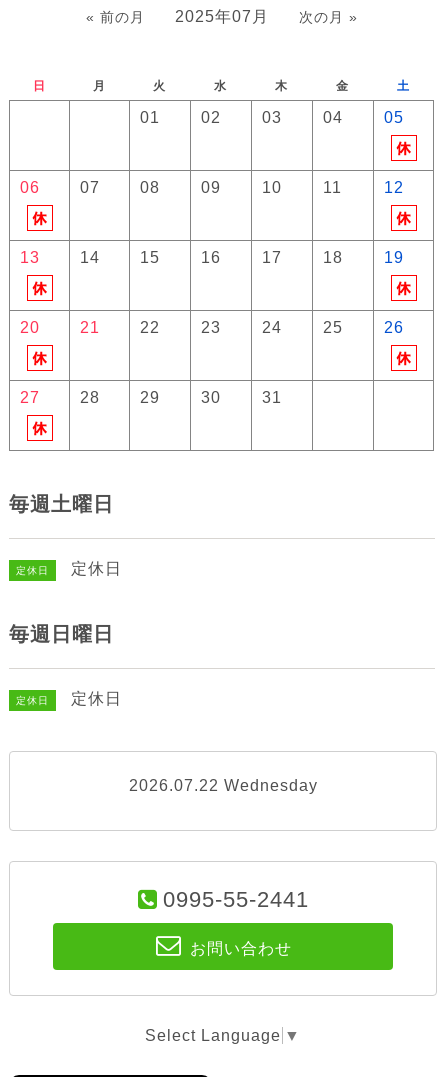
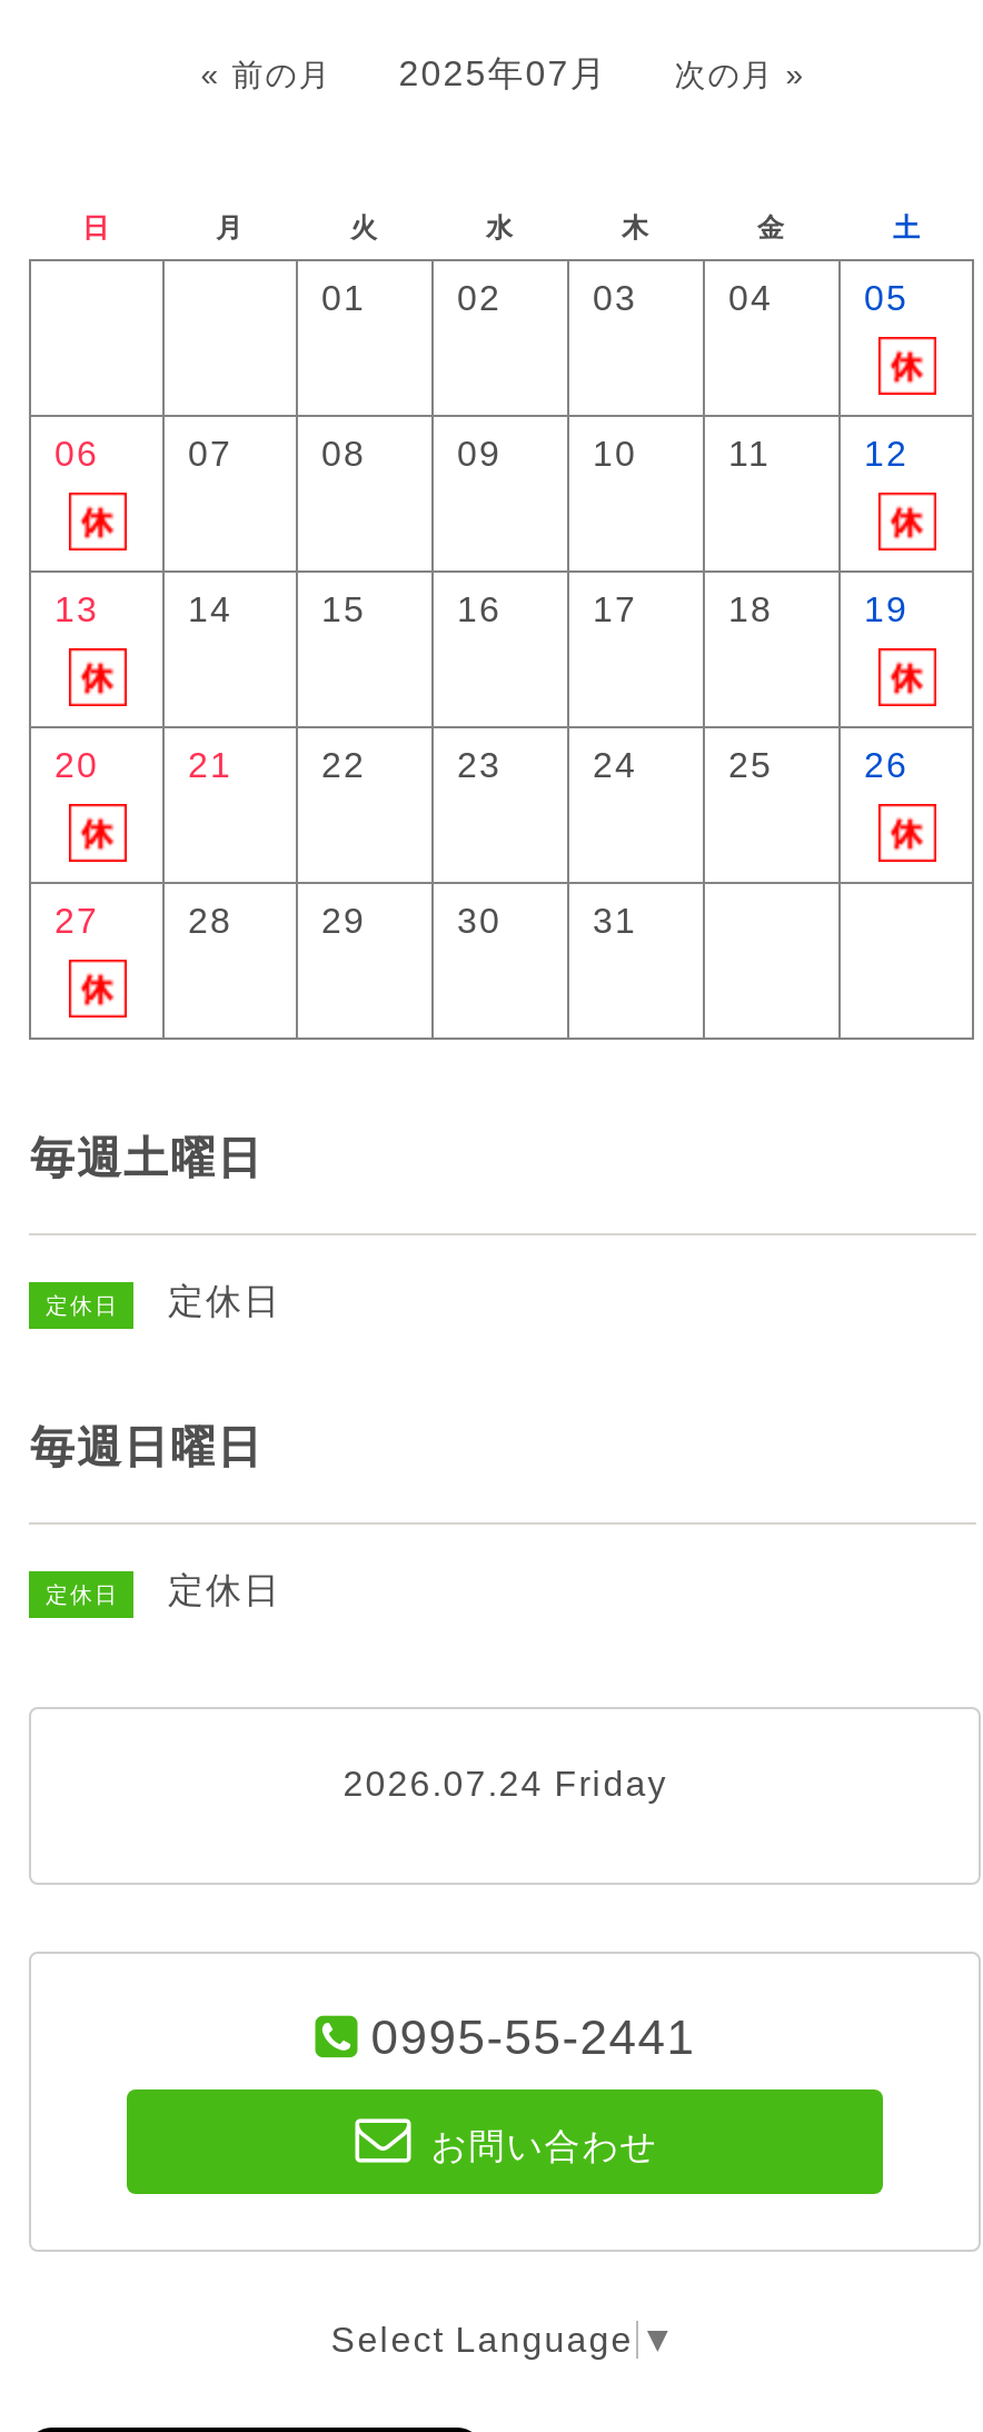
[129,777,318,794] 2026.07.22 Wednesday -> [343,1765,668,1803] 2026.07.24 Friday

